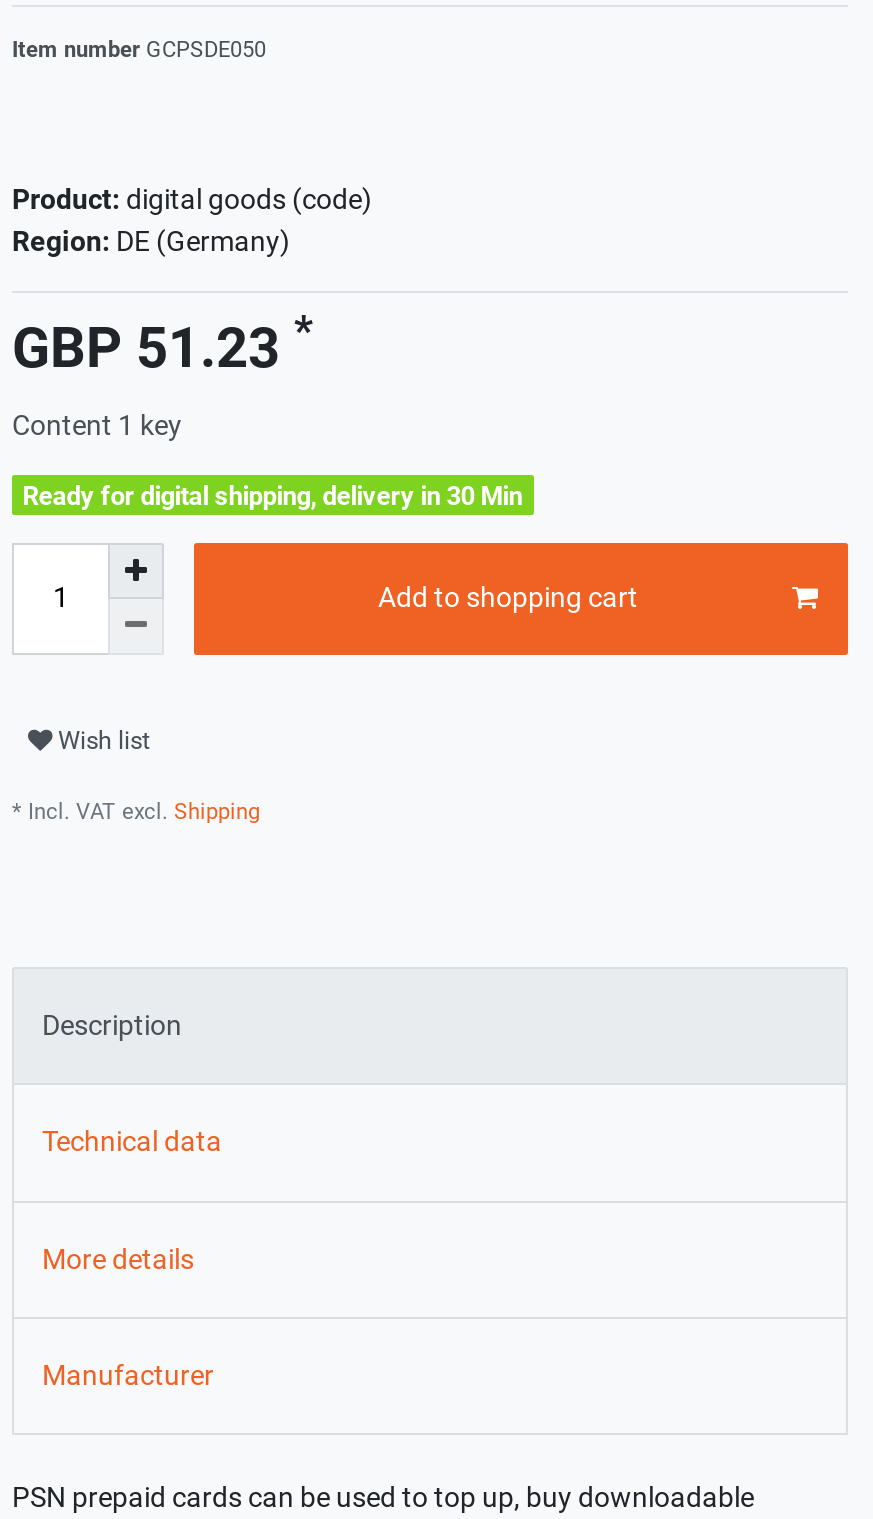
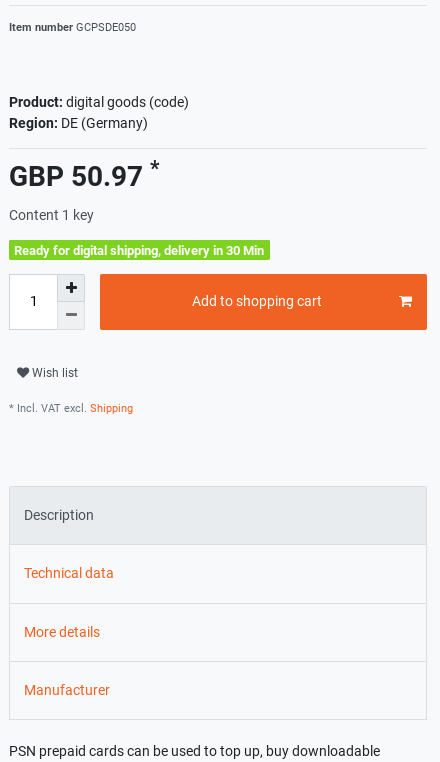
[12,307,314,380] GBP 51.23 * -> [9,156,160,193] GBP 50.97 *

